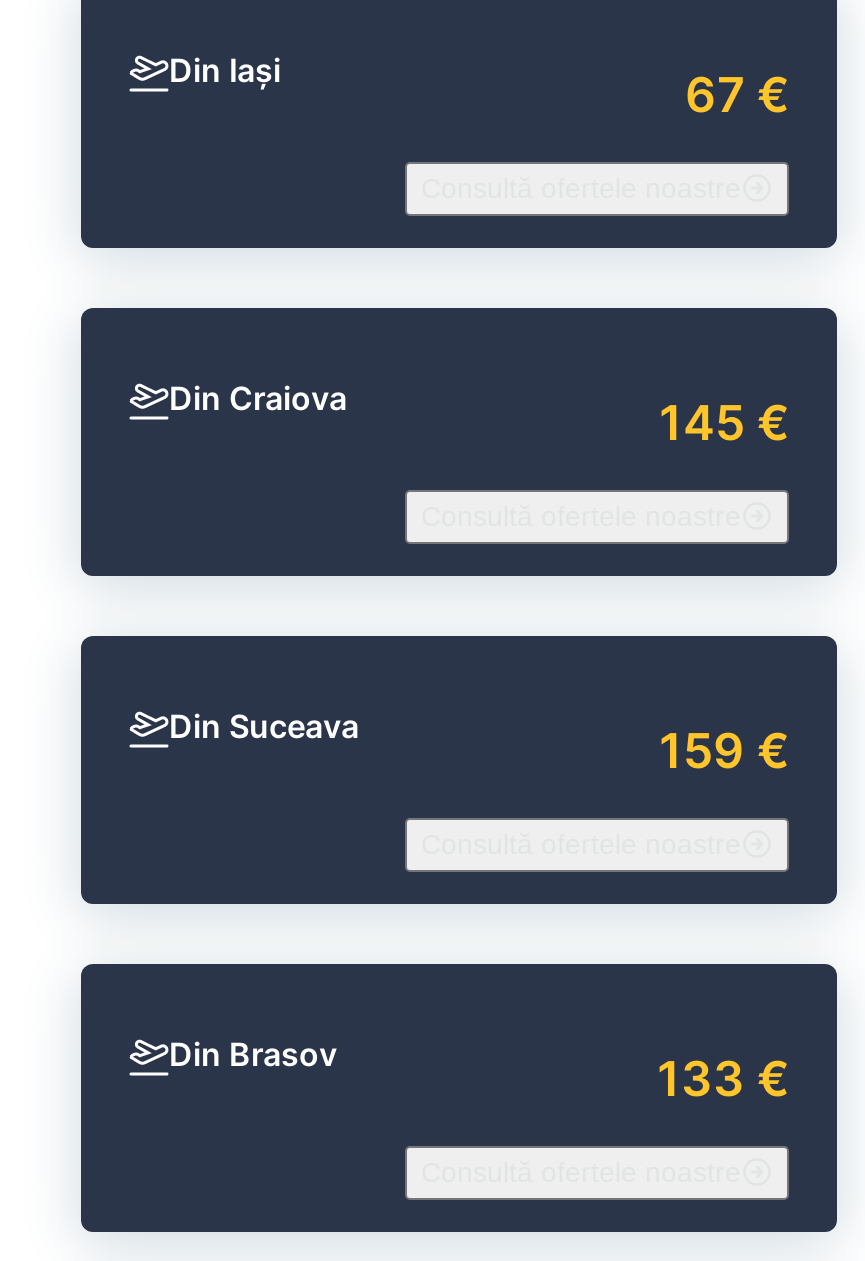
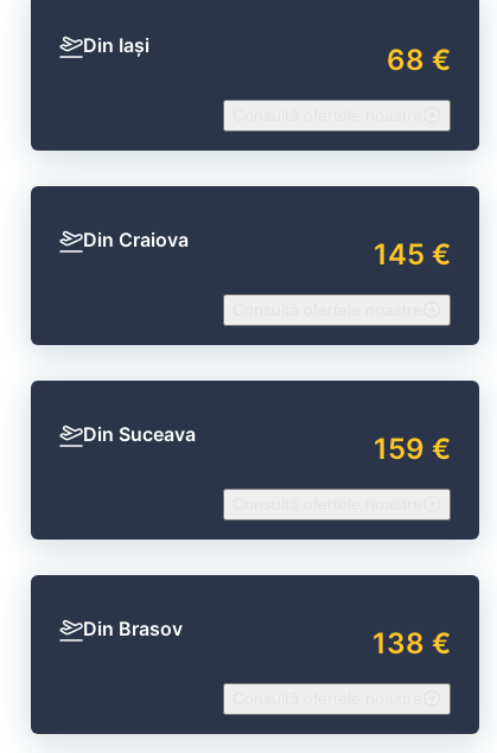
[685,65,789,123] 67 € -> [387,42,451,76] 68 €
[657,1049,789,1107] 133 € -> [372,626,451,660] 138 €

